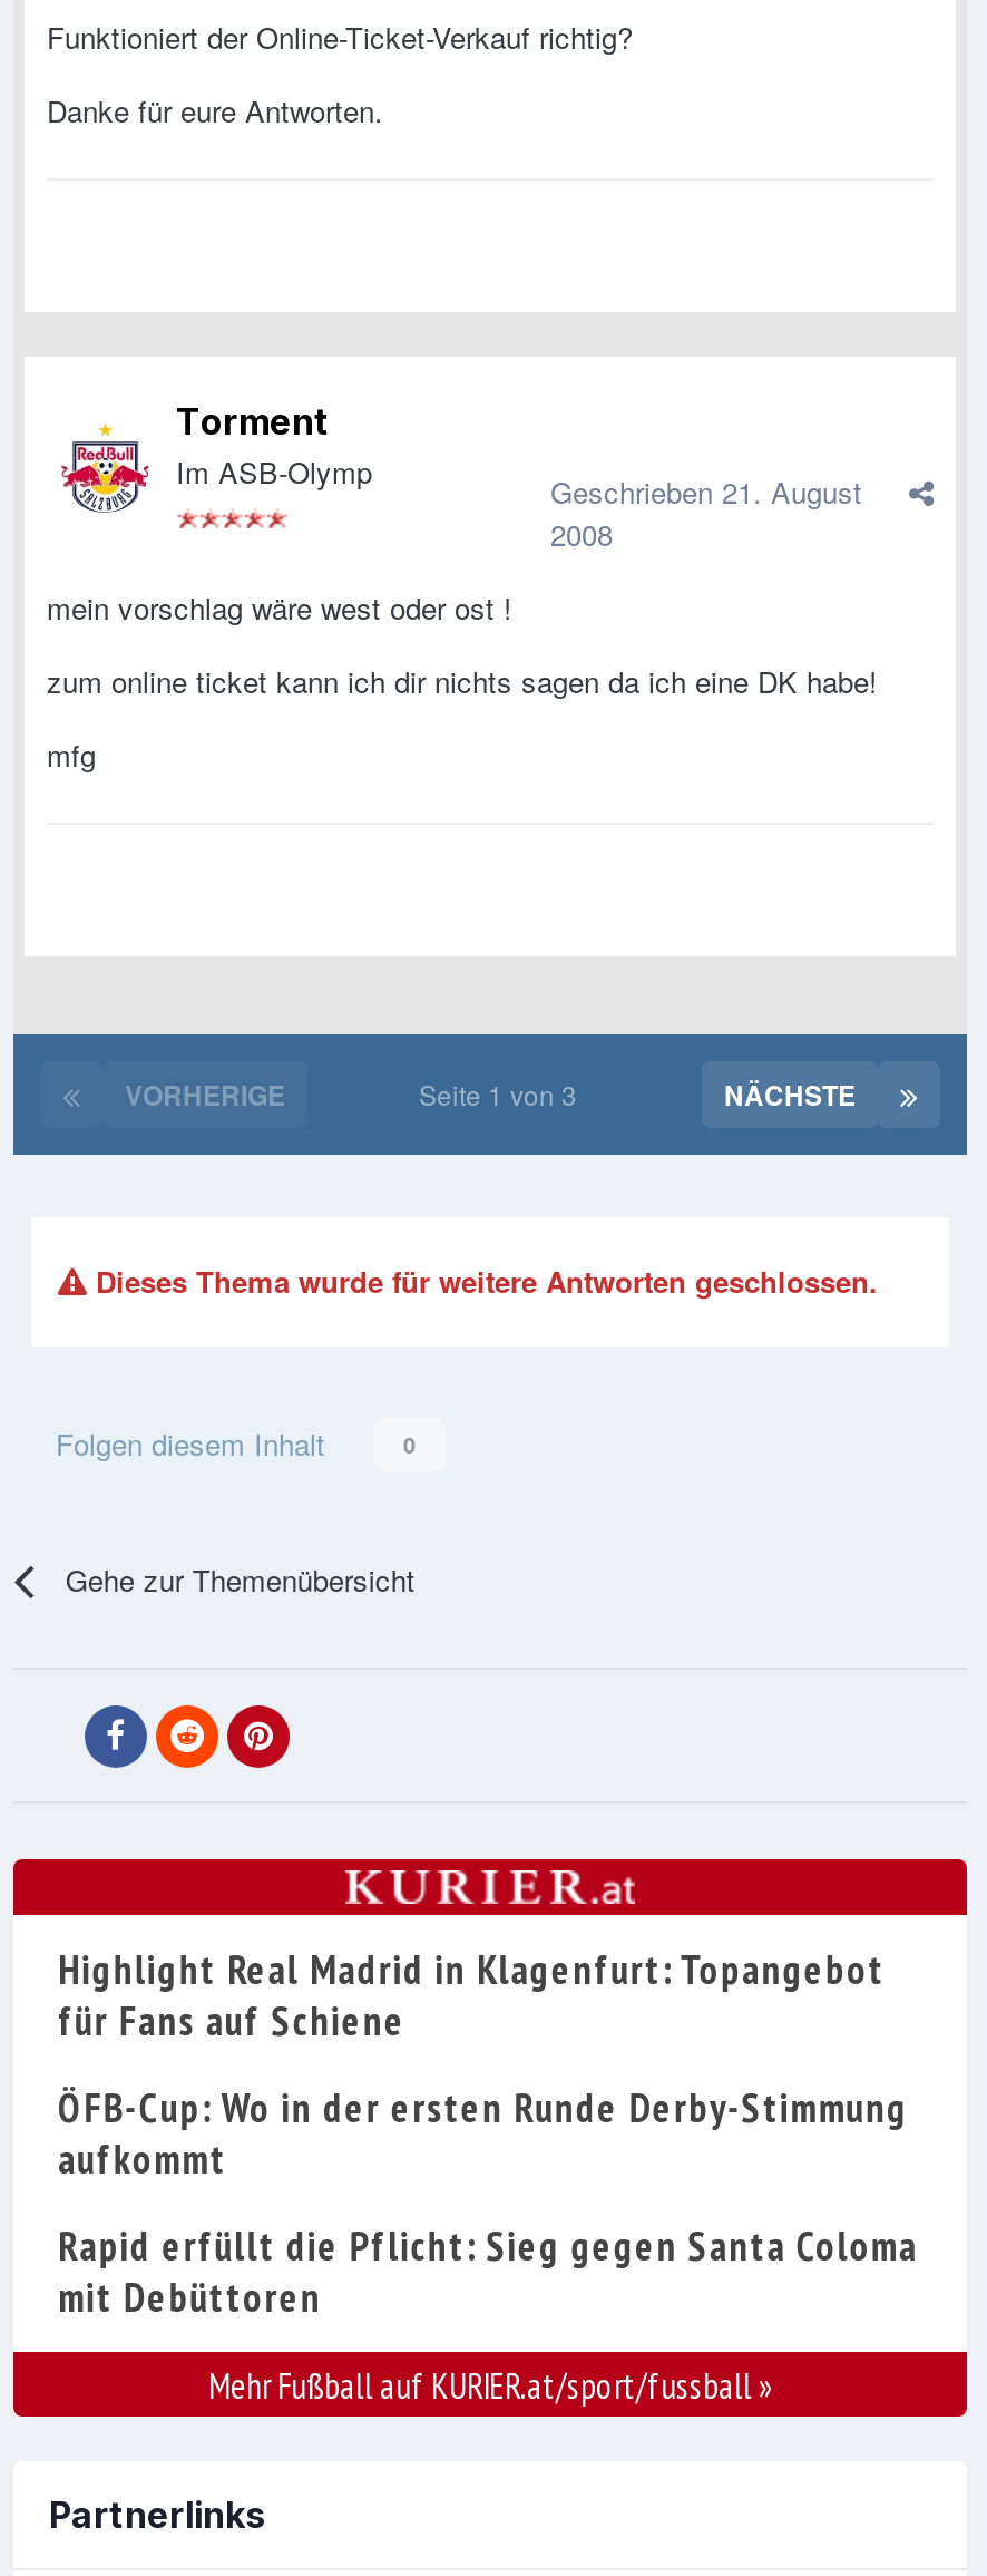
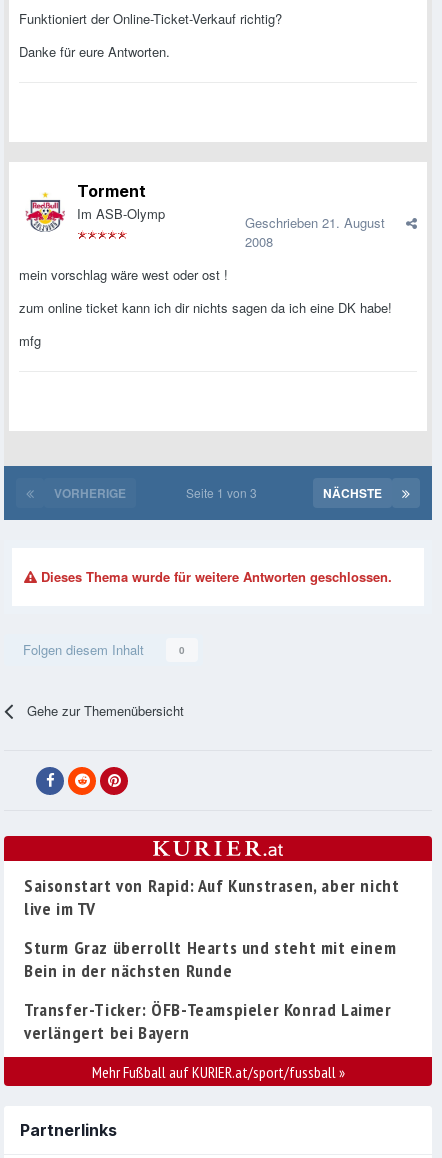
[58,1945,885,2047] Highlight Real Madrid in Klagenfurt: Topangebot | für Fans auf Schiene -> [24,874,399,920] Saisonstart von Rapid: Auf Kunstrasen, aber nicht | live im TV
[58,2083,908,2186] ÖFB-Cup: Wo in der ersten Runde Derby-Stimmung | aufkommt -> [24,936,396,982] Sturm Graz überrollt Hearts und steht mit einem | Bein in der nächsten Runde
[58,2221,918,2324] Rapid erfüllt die Pflicht: Sieg gegen Santa Coloma | mit Debüttoren -> [24,998,392,1044] Transfer-Ticker: ÖFB-Teamspieler Konrad Laimer | verlängert bei Bayern

